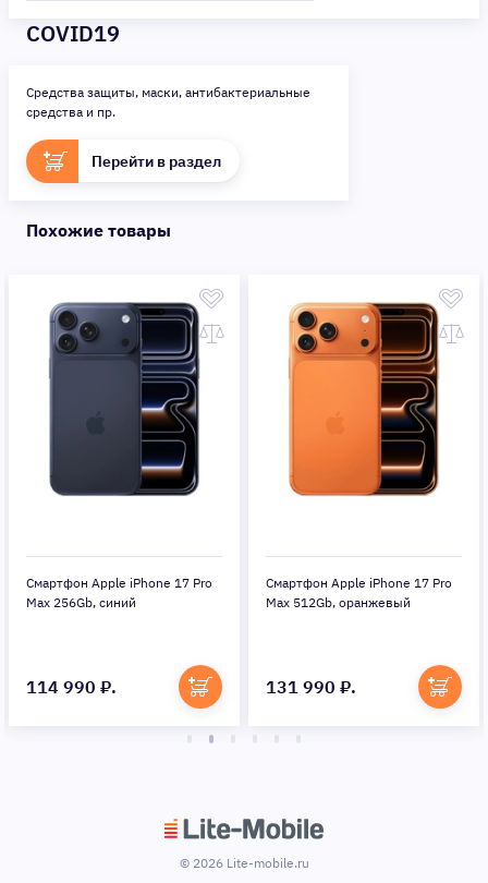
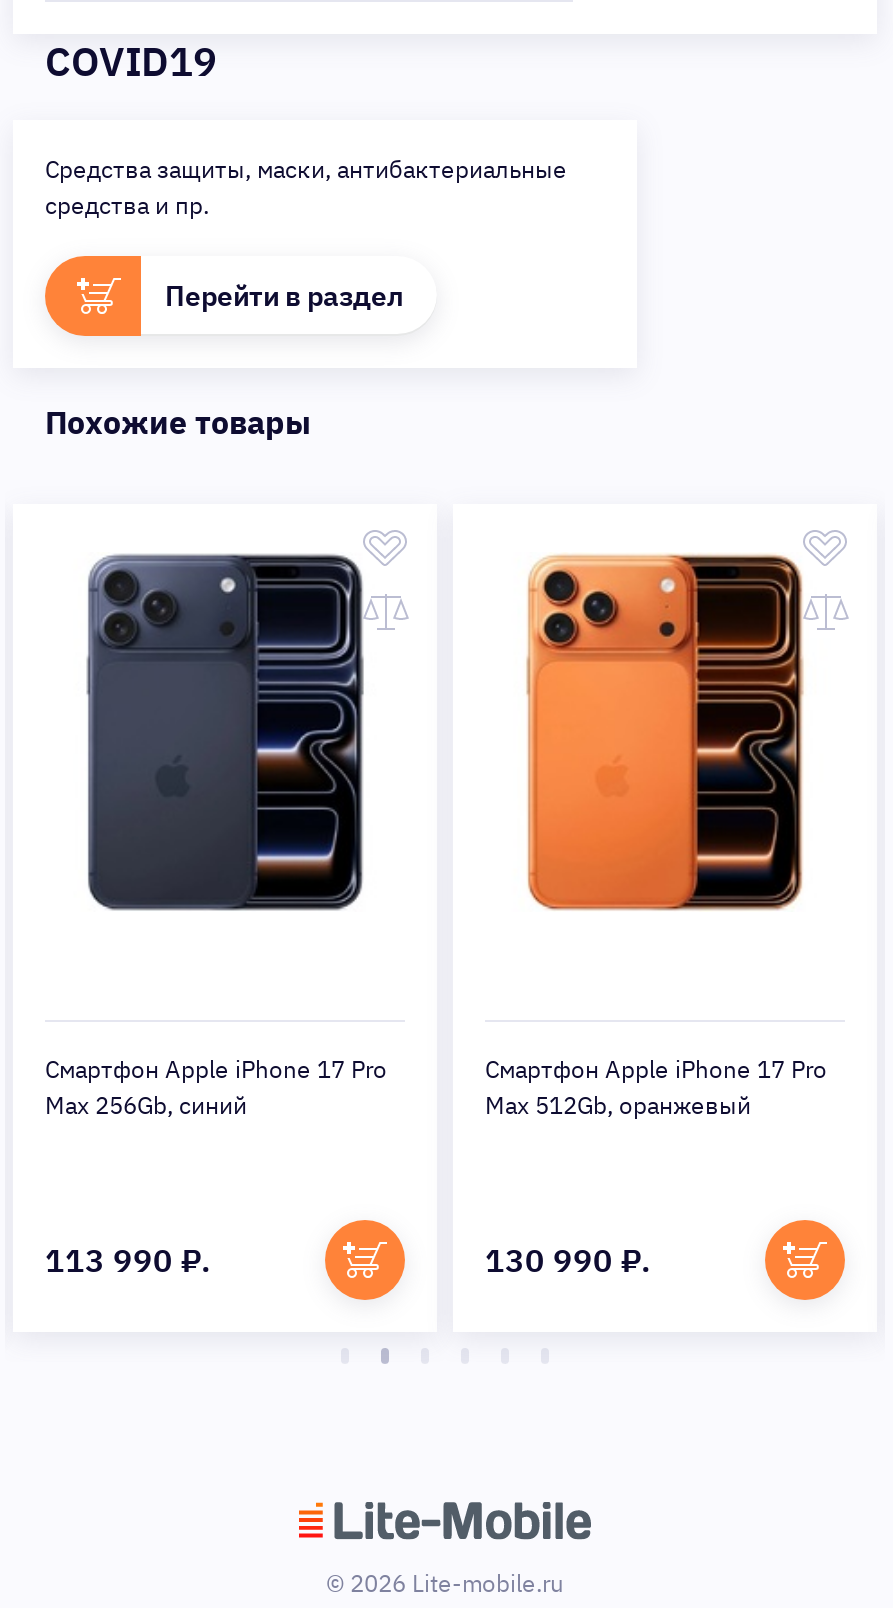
[26,676,117,697] 114 990 ₽. -> [45,1239,211,1279] 113 990 ₽.
[266,676,356,697] 131 990 ₽. -> [485,1239,651,1279] 130 990 ₽.

